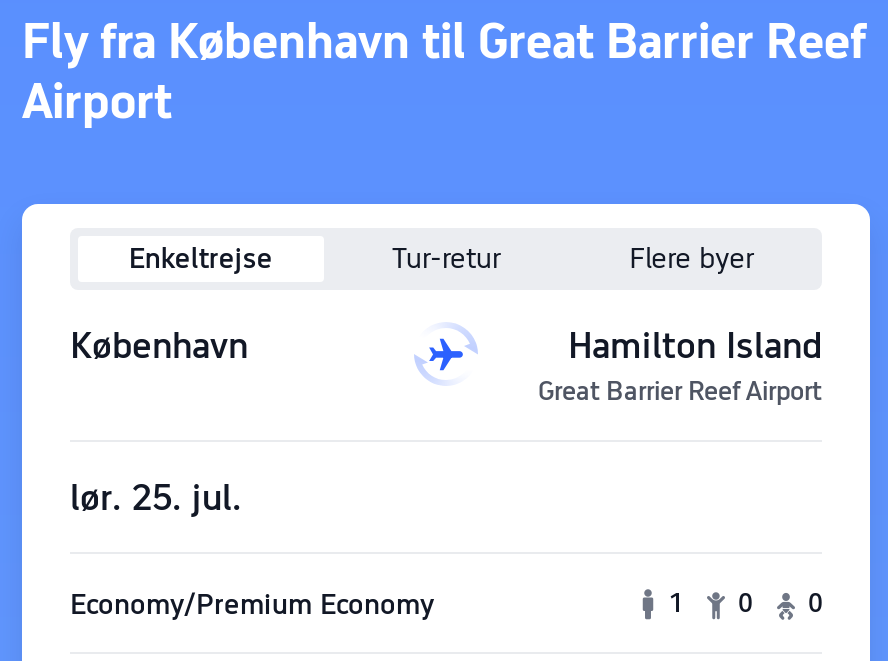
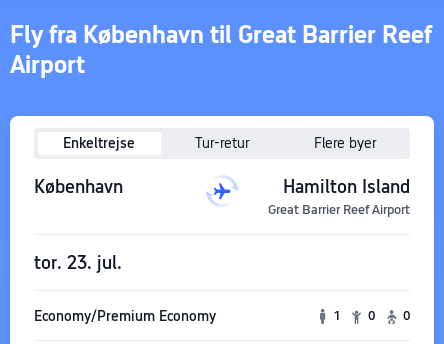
[70,476,242,518] lør. 25. jul. -> [34,251,122,272] tor. 23. jul.

